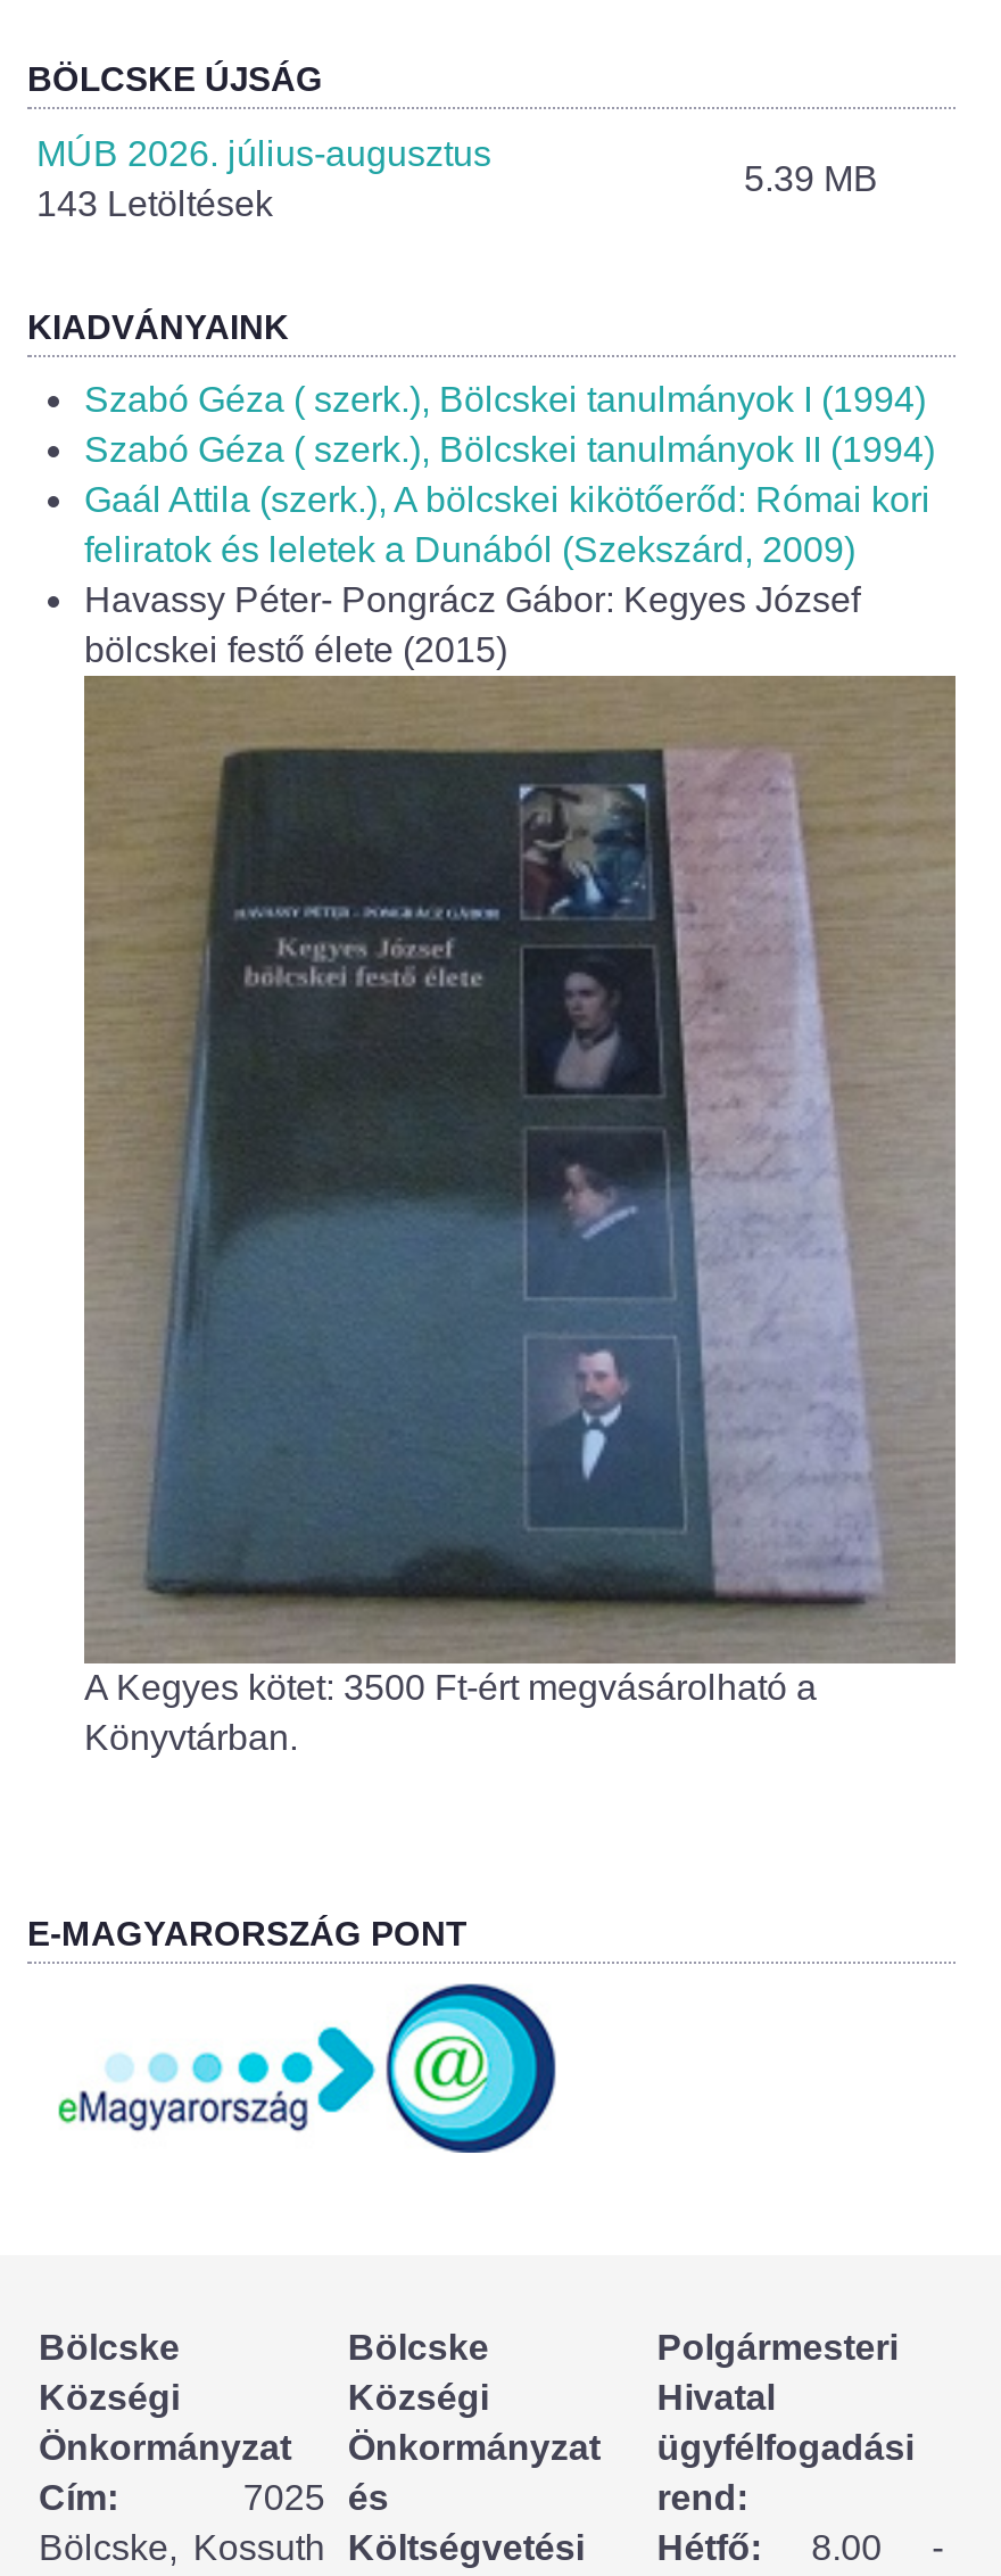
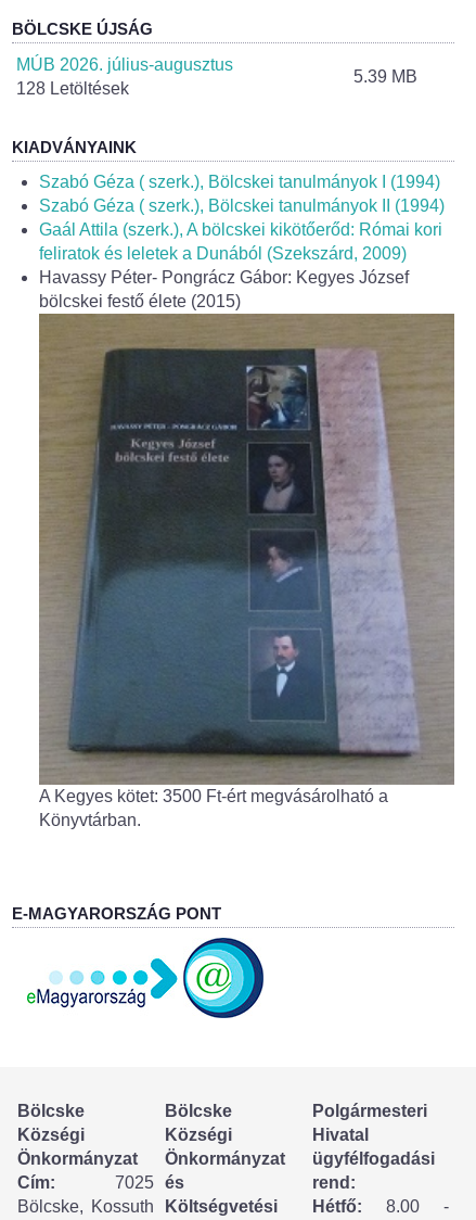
[36,185,273,224] 143 Letöltések -> [16,80,129,98] 128 Letöltések

